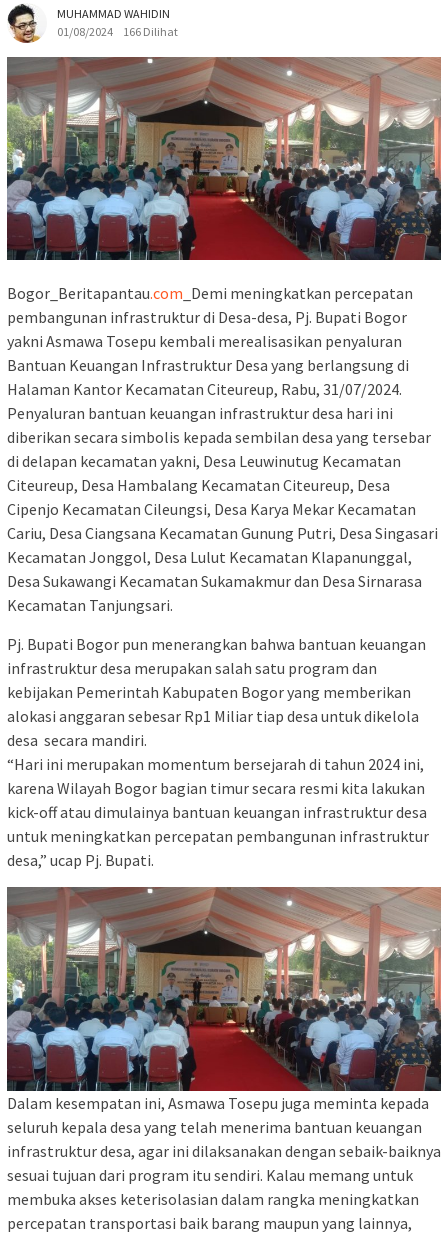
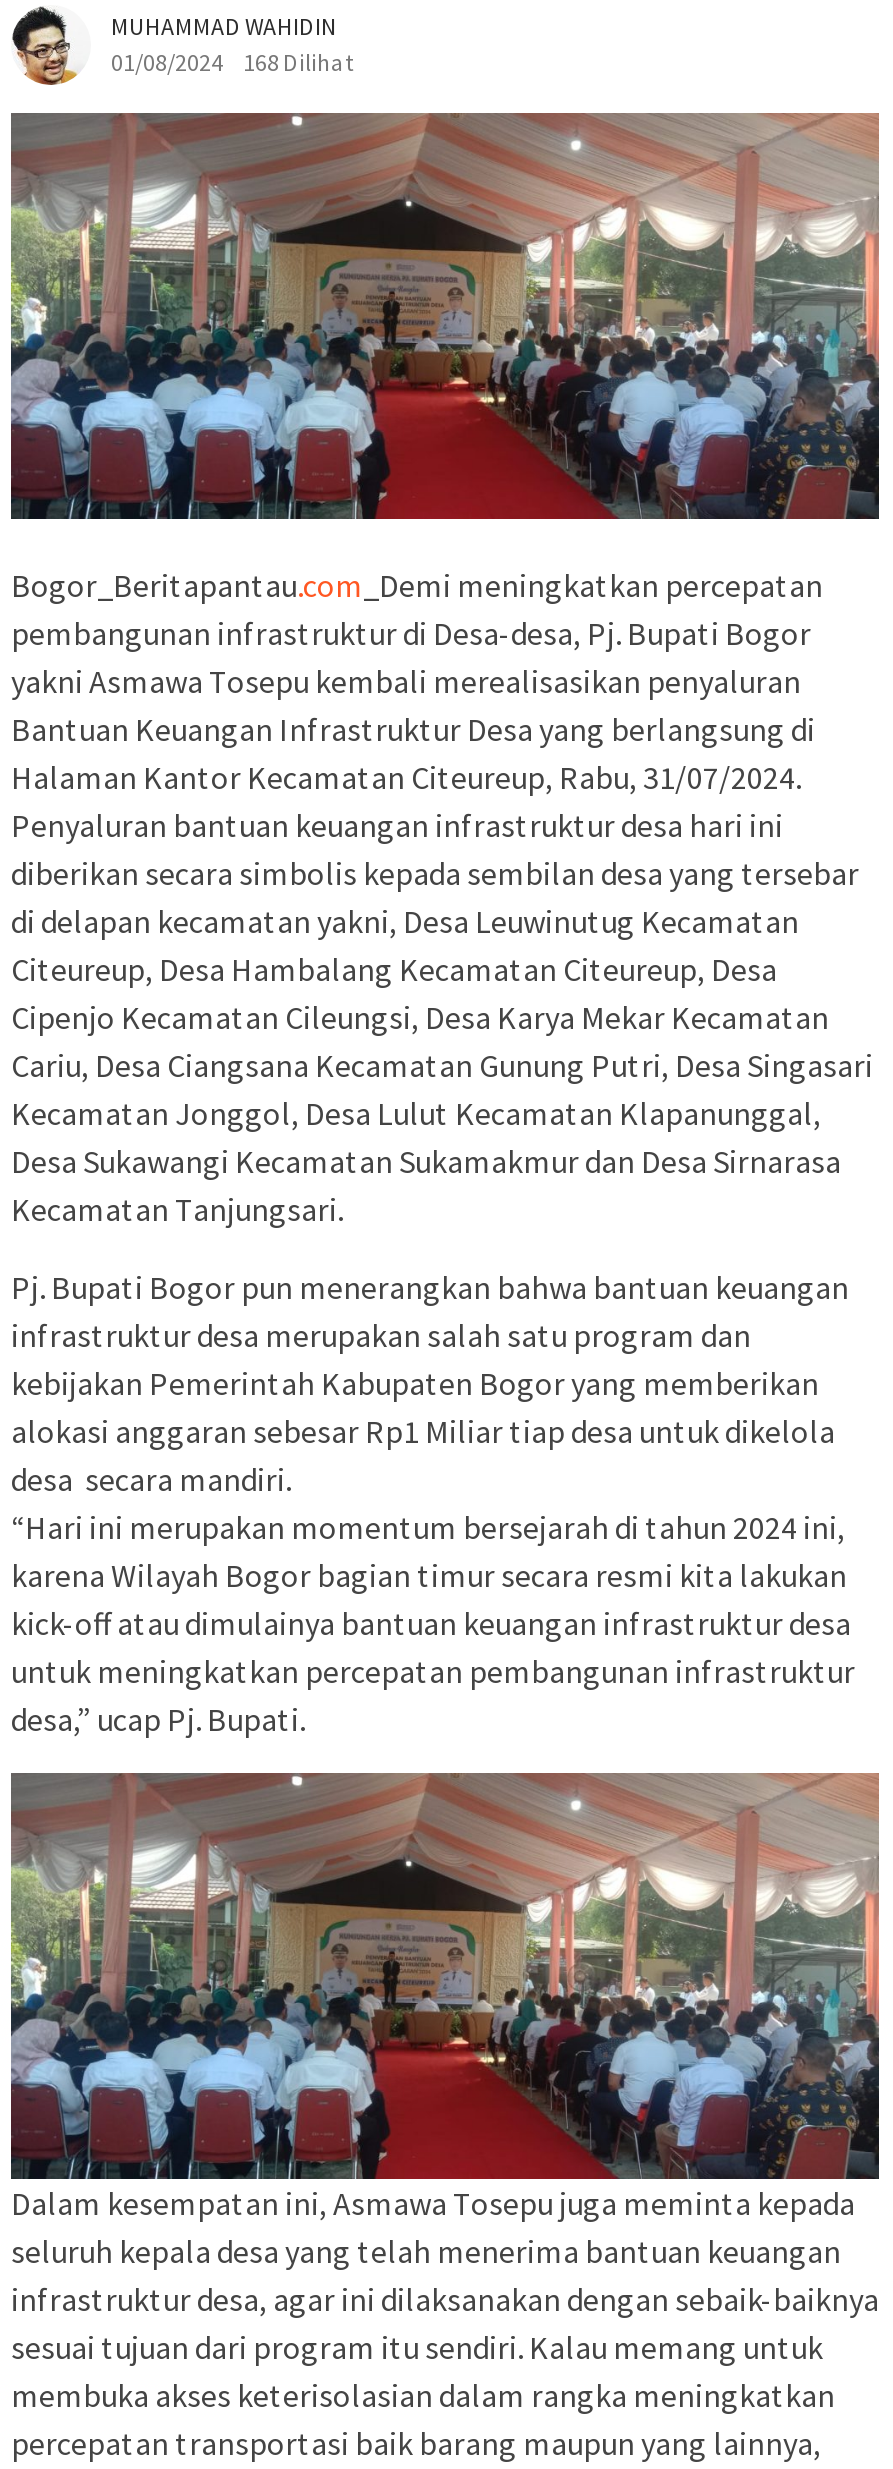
[57,24,178,39] 01/08/2024 166 Dilihat -> [111,46,353,76] 01/08/2024 168 Dilihat

